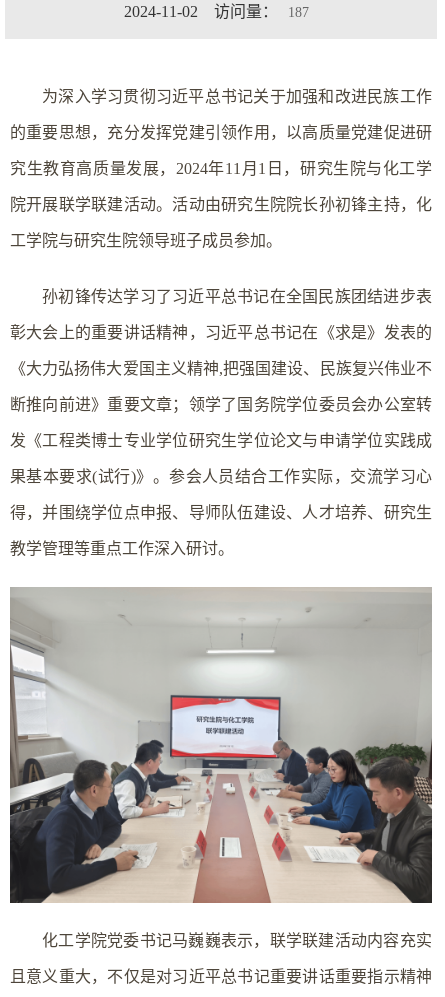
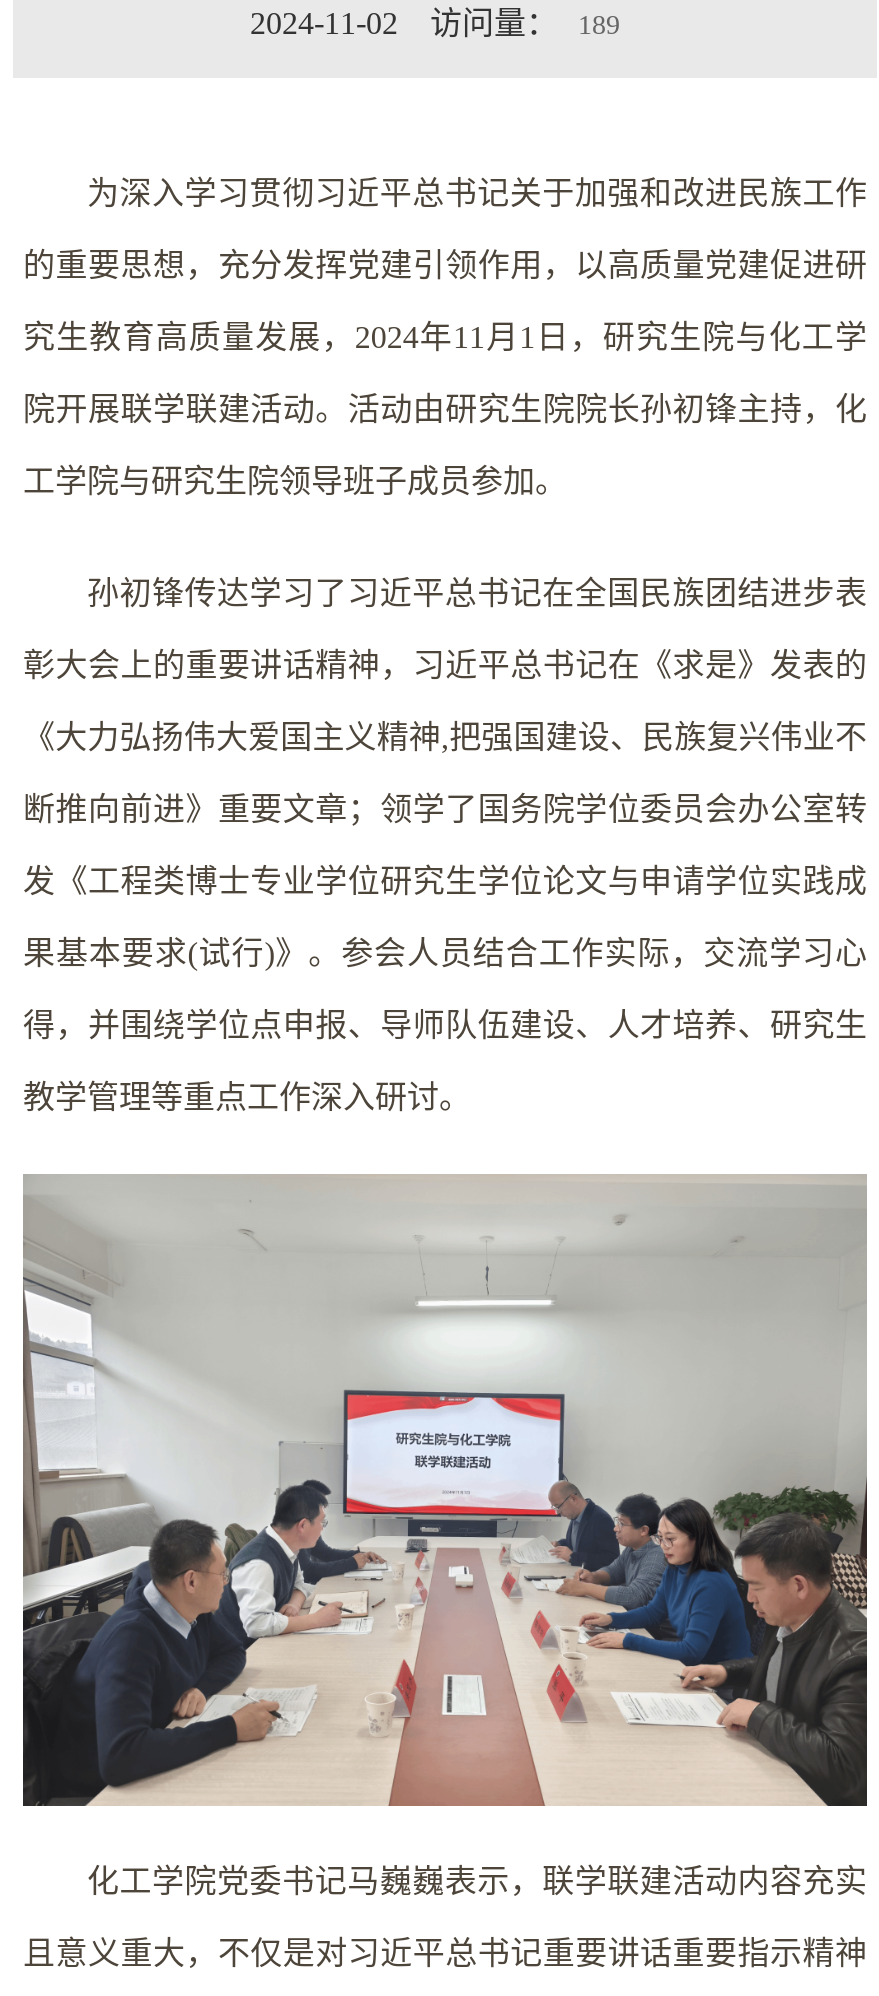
[123,3,308,20] 2024-11-02 访问量： 187 -> [250,5,620,39] 2024-11-02 访问量： 189

